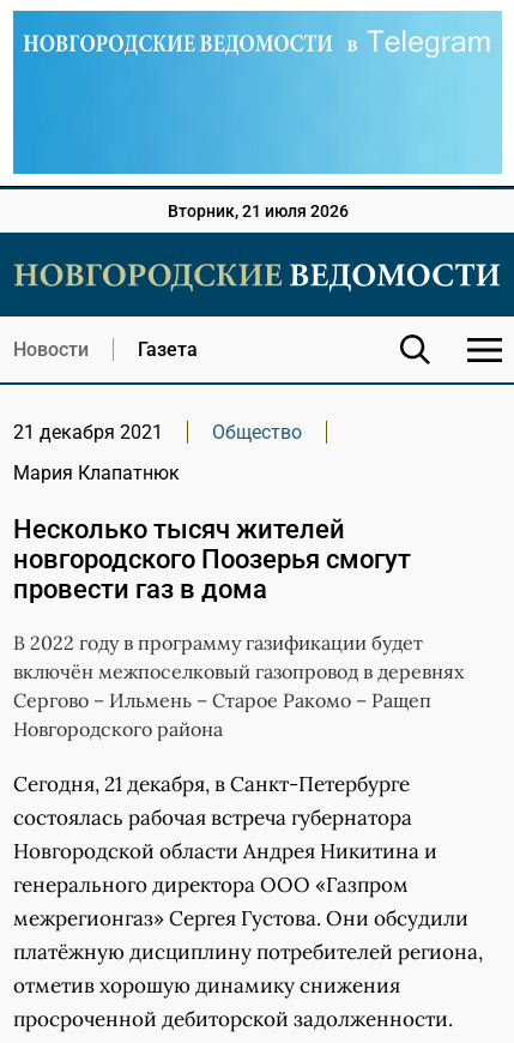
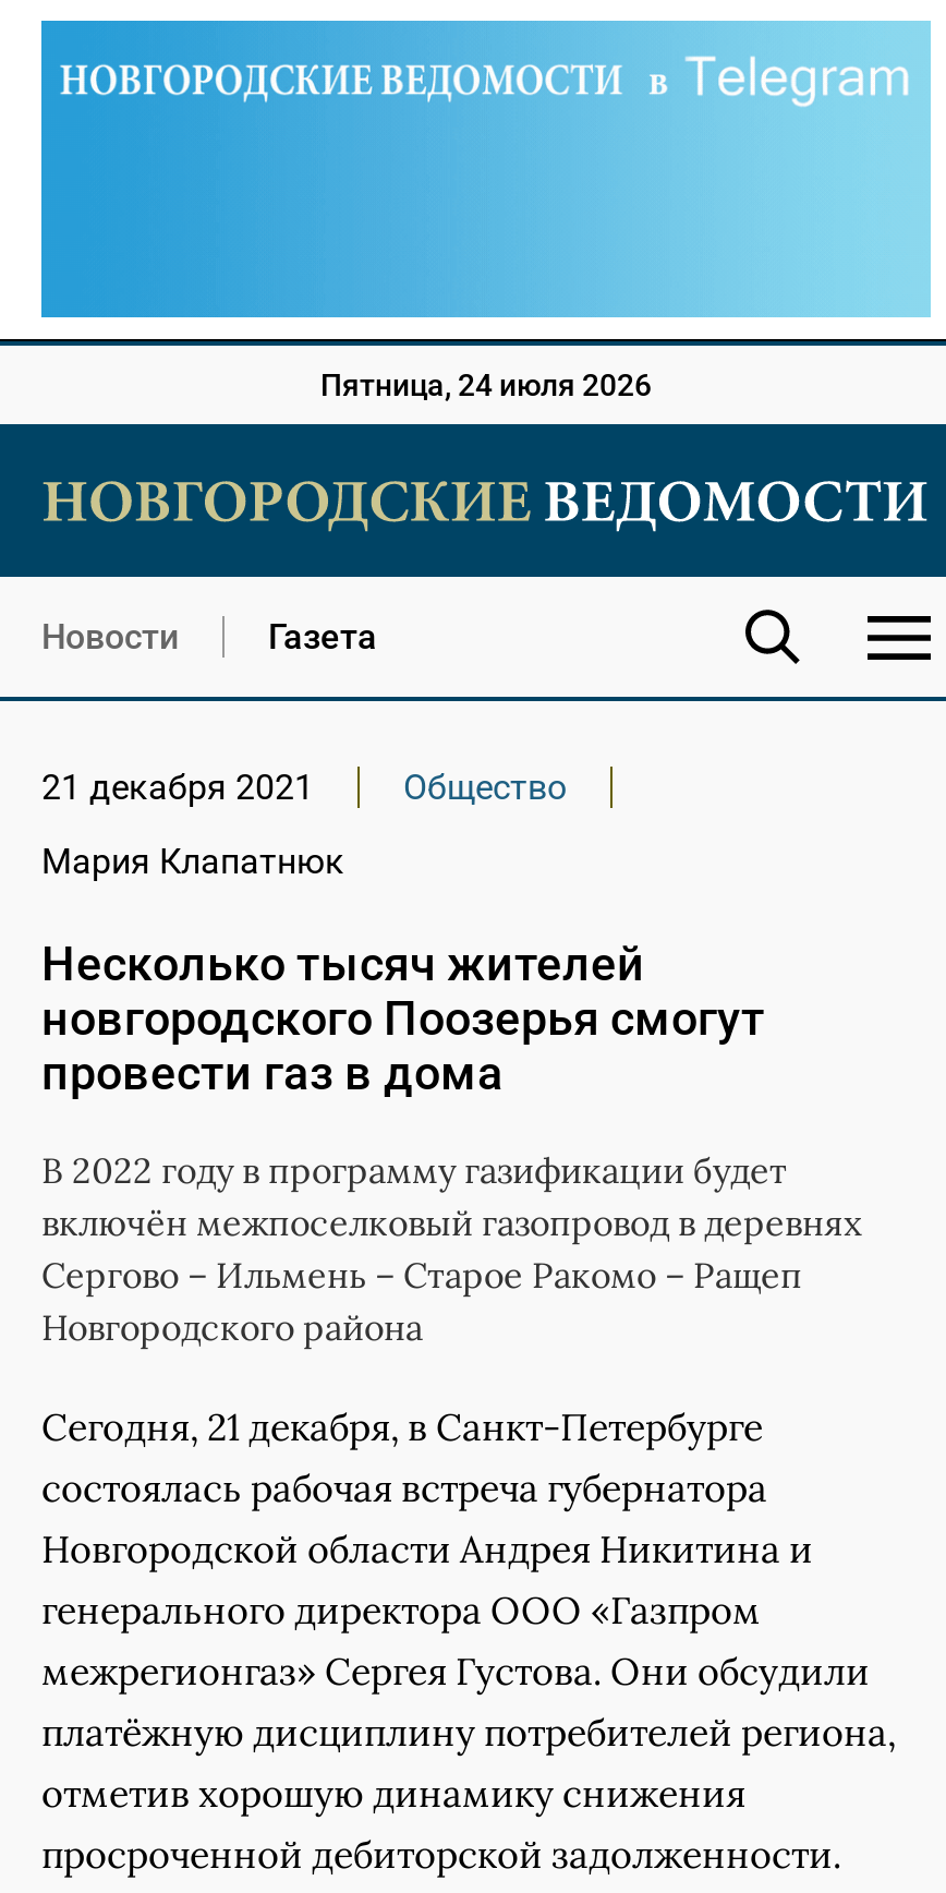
[167,202,348,221] Вторник, 21 июля 2026 -> [320,368,652,403] Пятница, 24 июля 2026

